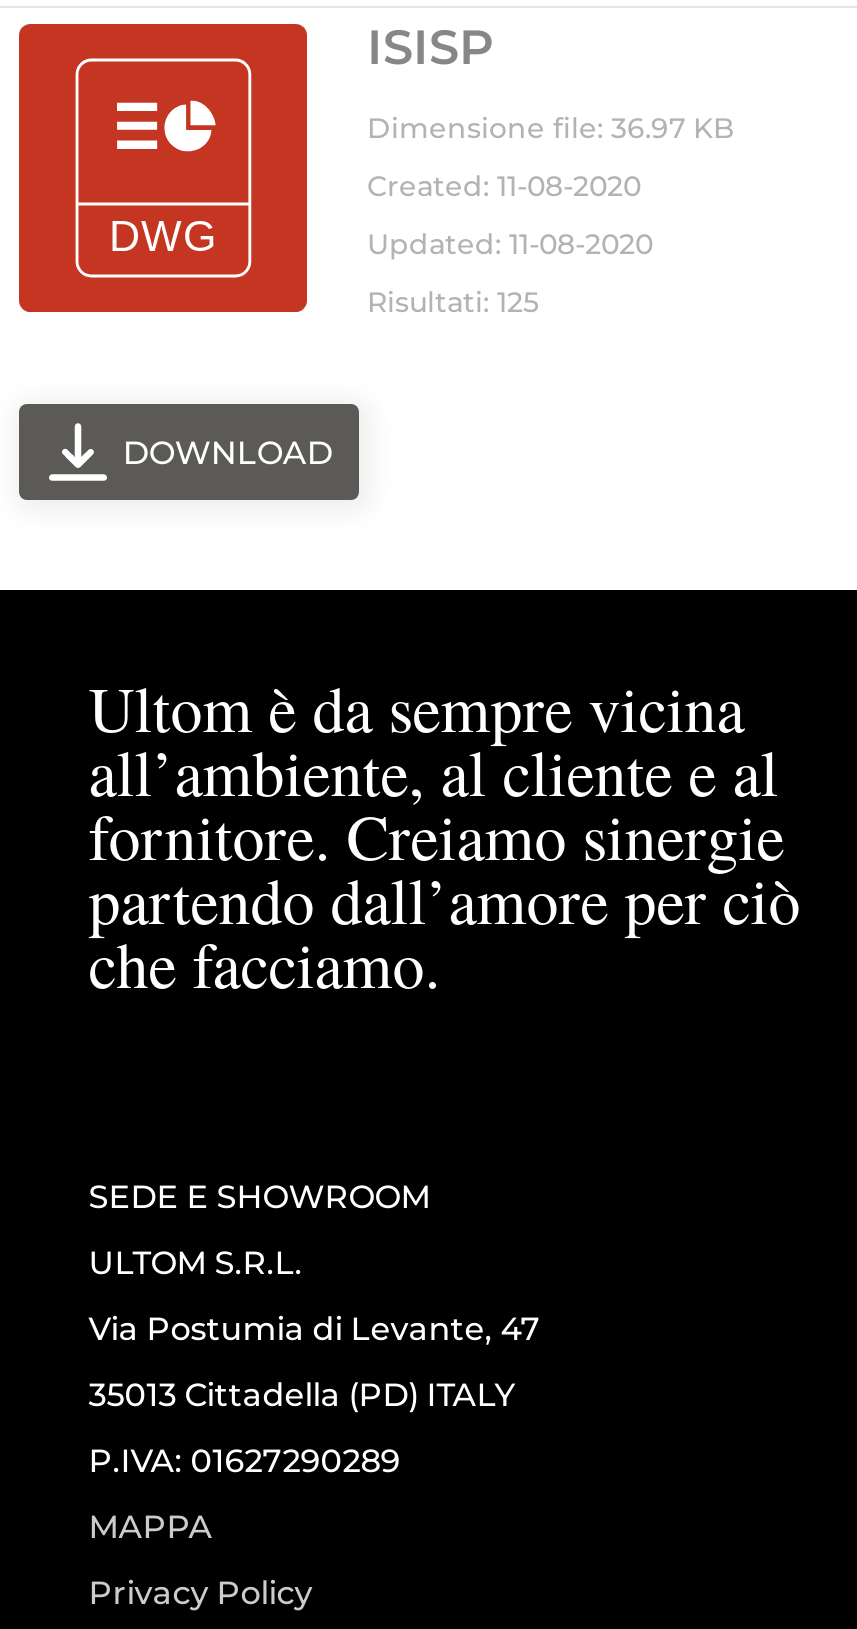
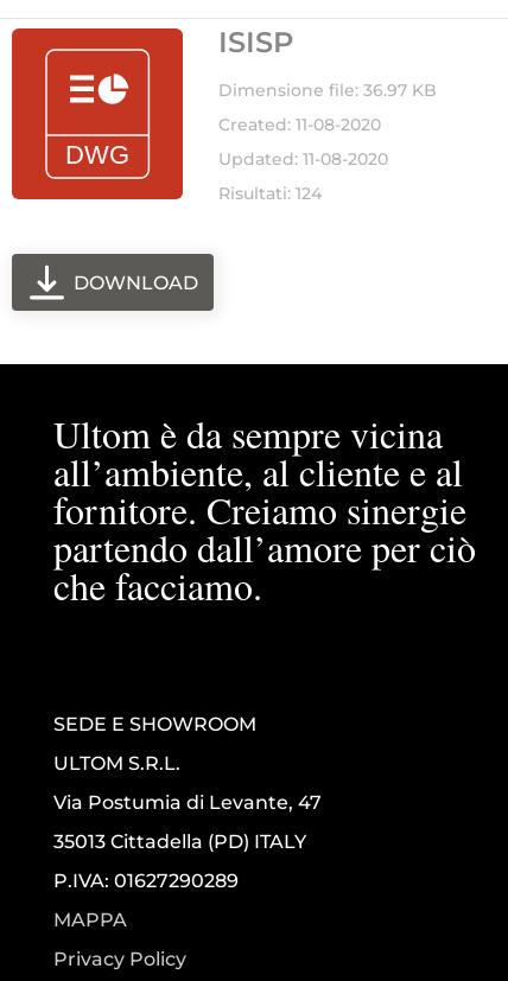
[367,284,539,320] Risultati: 125 -> [218,183,322,204] Risultati: 124

